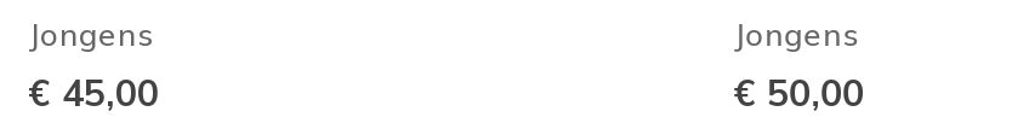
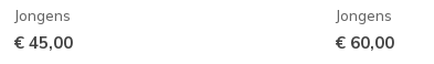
[733,69,864,115] € 50,00 -> [334,32,394,53] € 60,00

